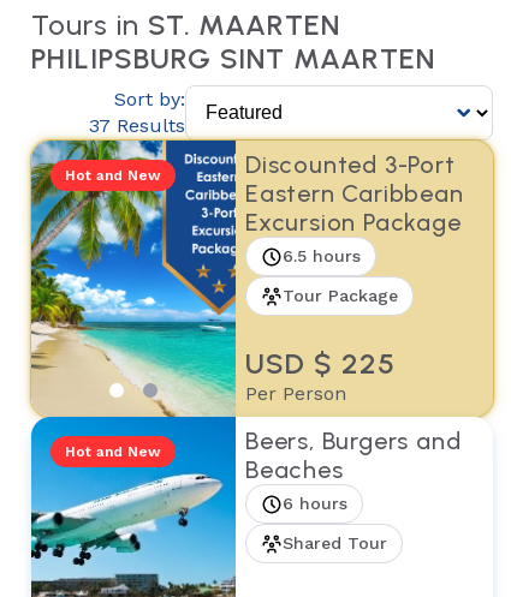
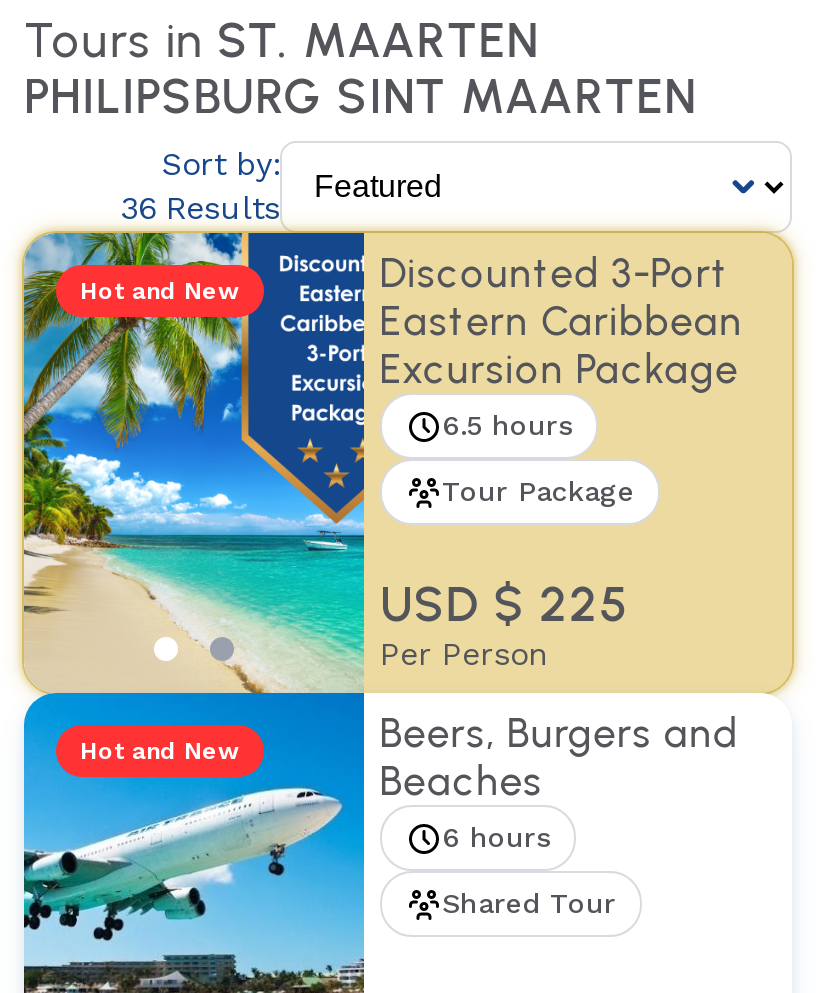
[89,114,185,137] 37 Results -> [120,190,280,228] 36 Results

